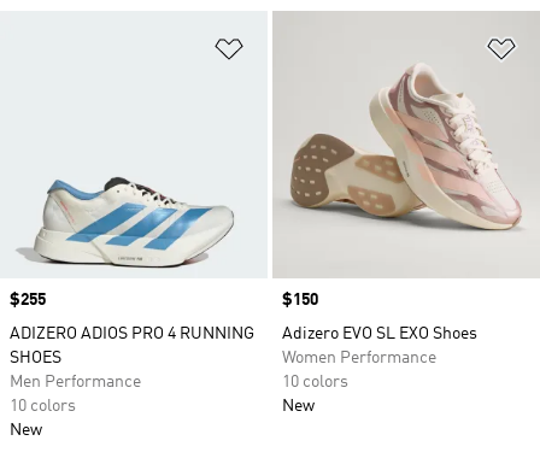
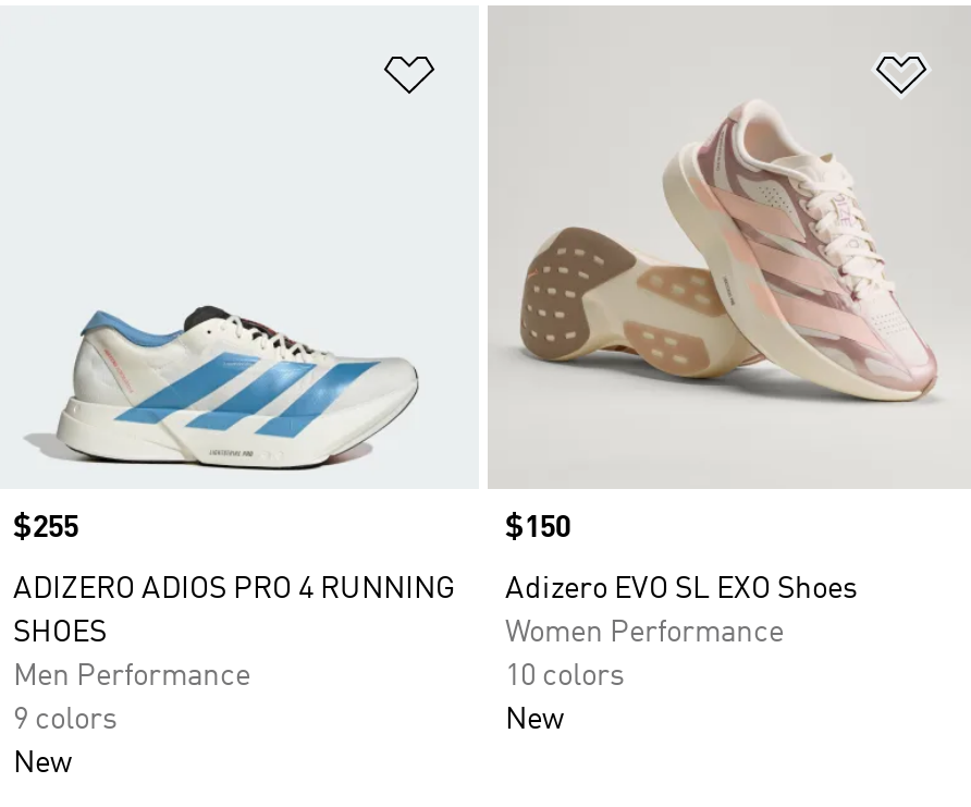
[10,398,76,415] 10 colors -> [13,705,118,735] 9 colors

